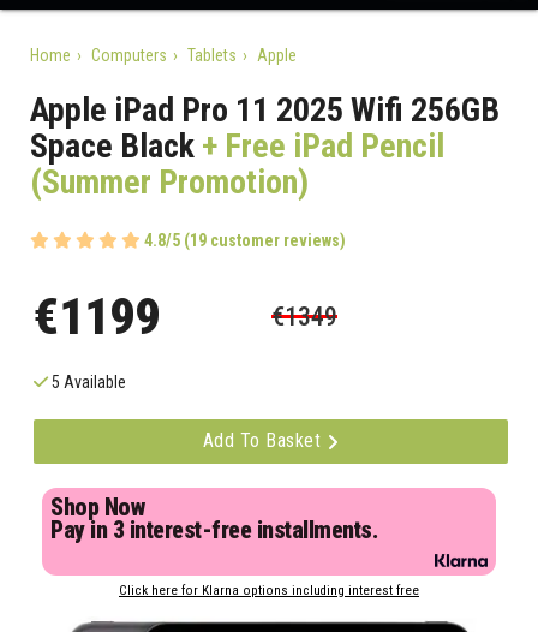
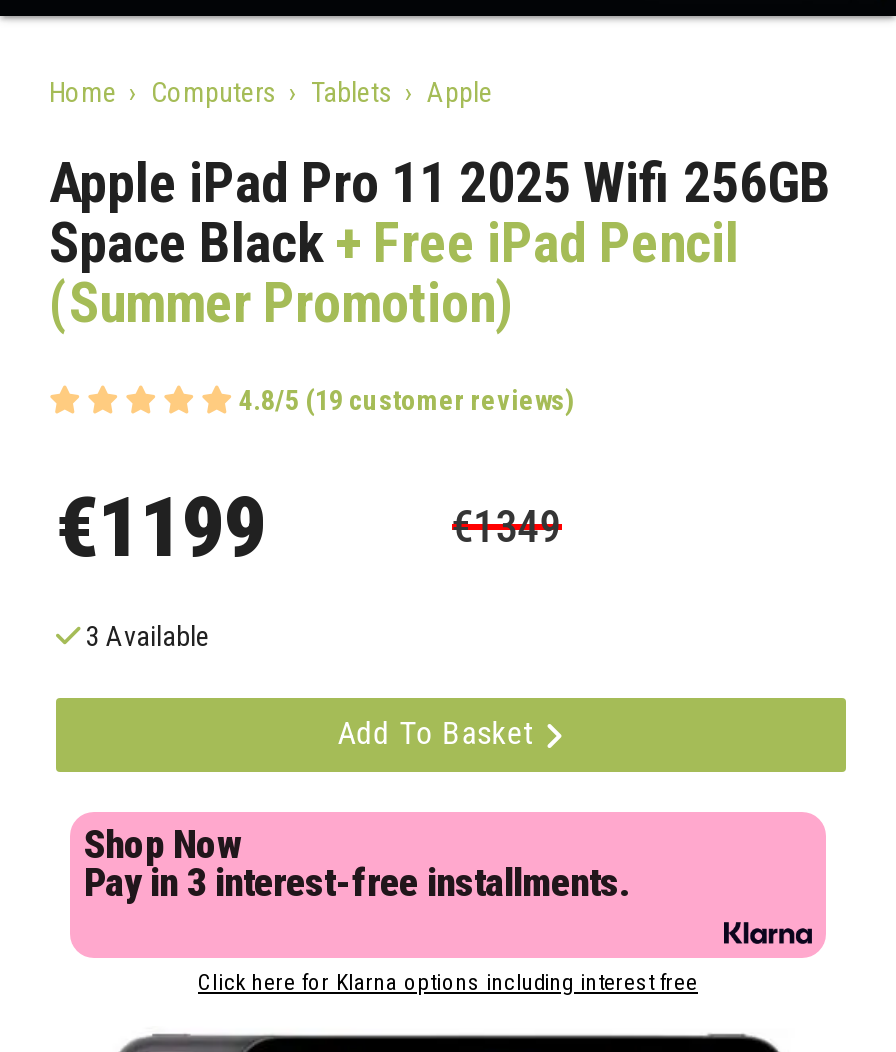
[48,373,126,392] 5 Available -> [80,621,210,653] 3 Available

